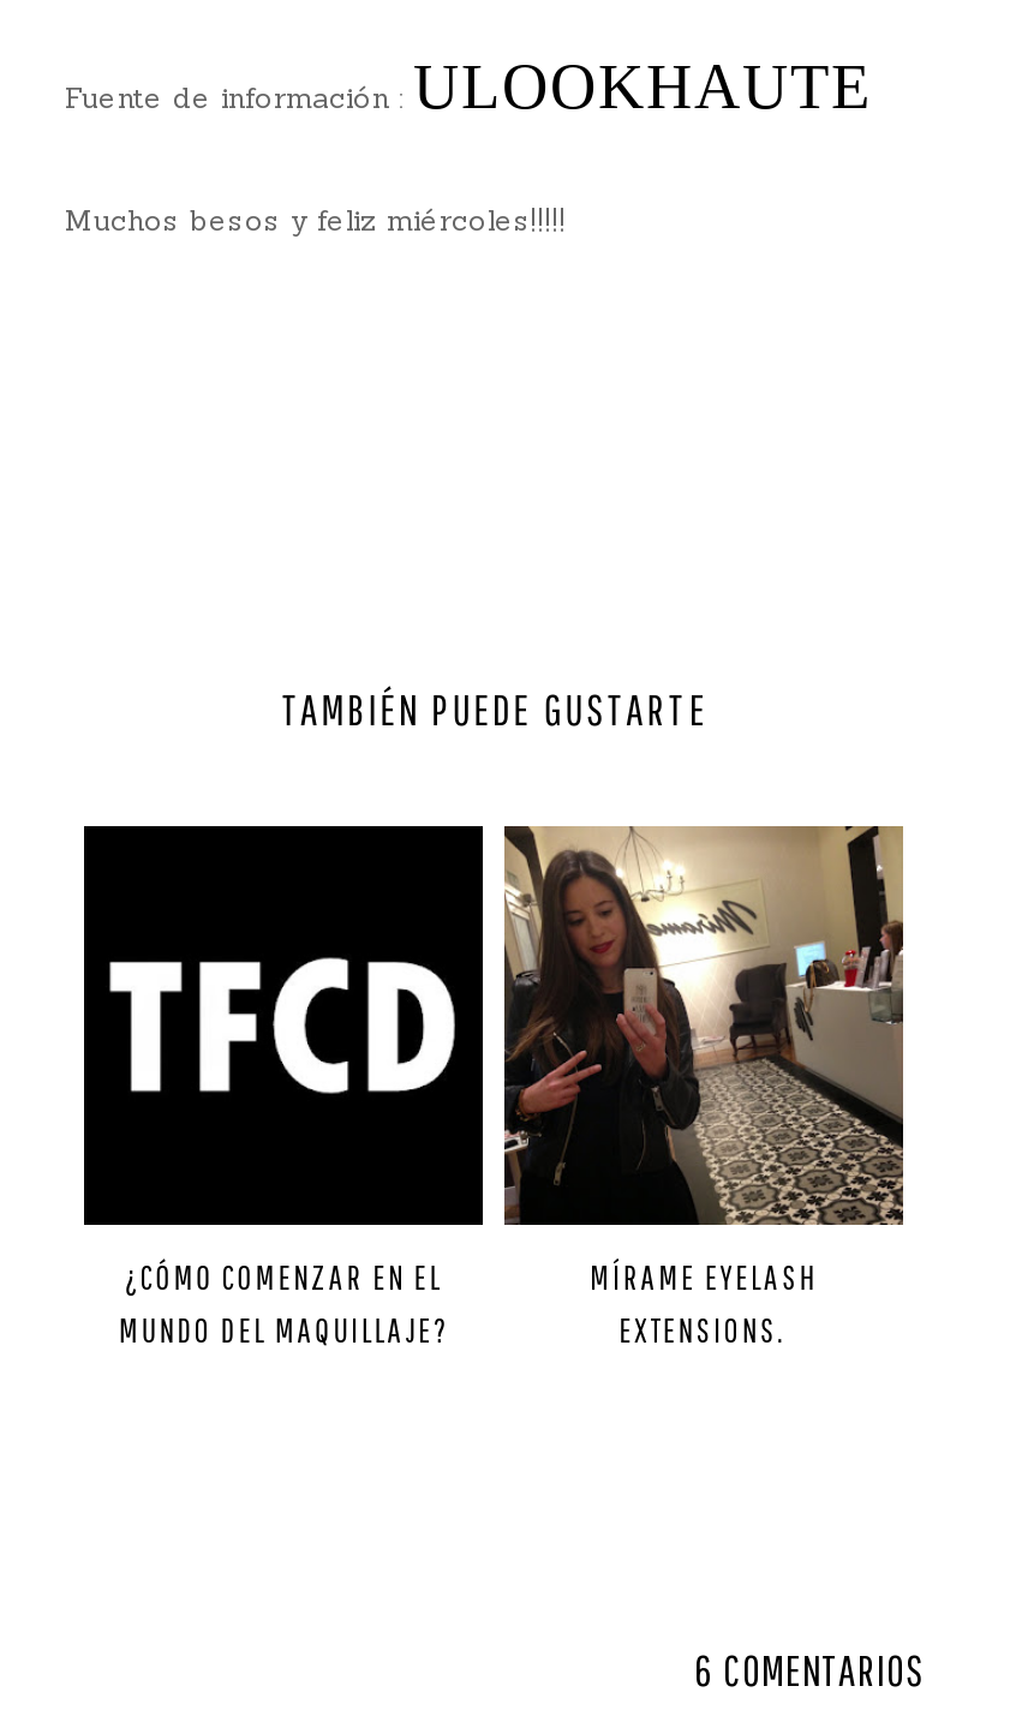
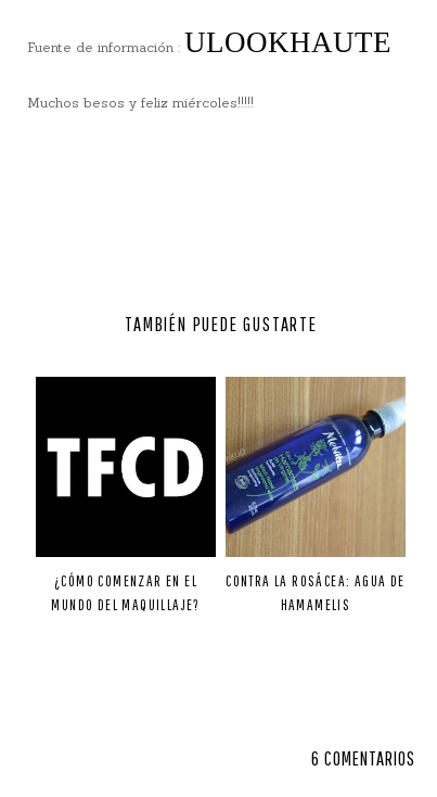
[502,824,906,1349] [image] | MÍRAME EYELASH | EXTENSIONS. -> [224,376,406,613] [image] | CONTRA LA ROSÁCEA: AGUA DE | HAMAMELIS

